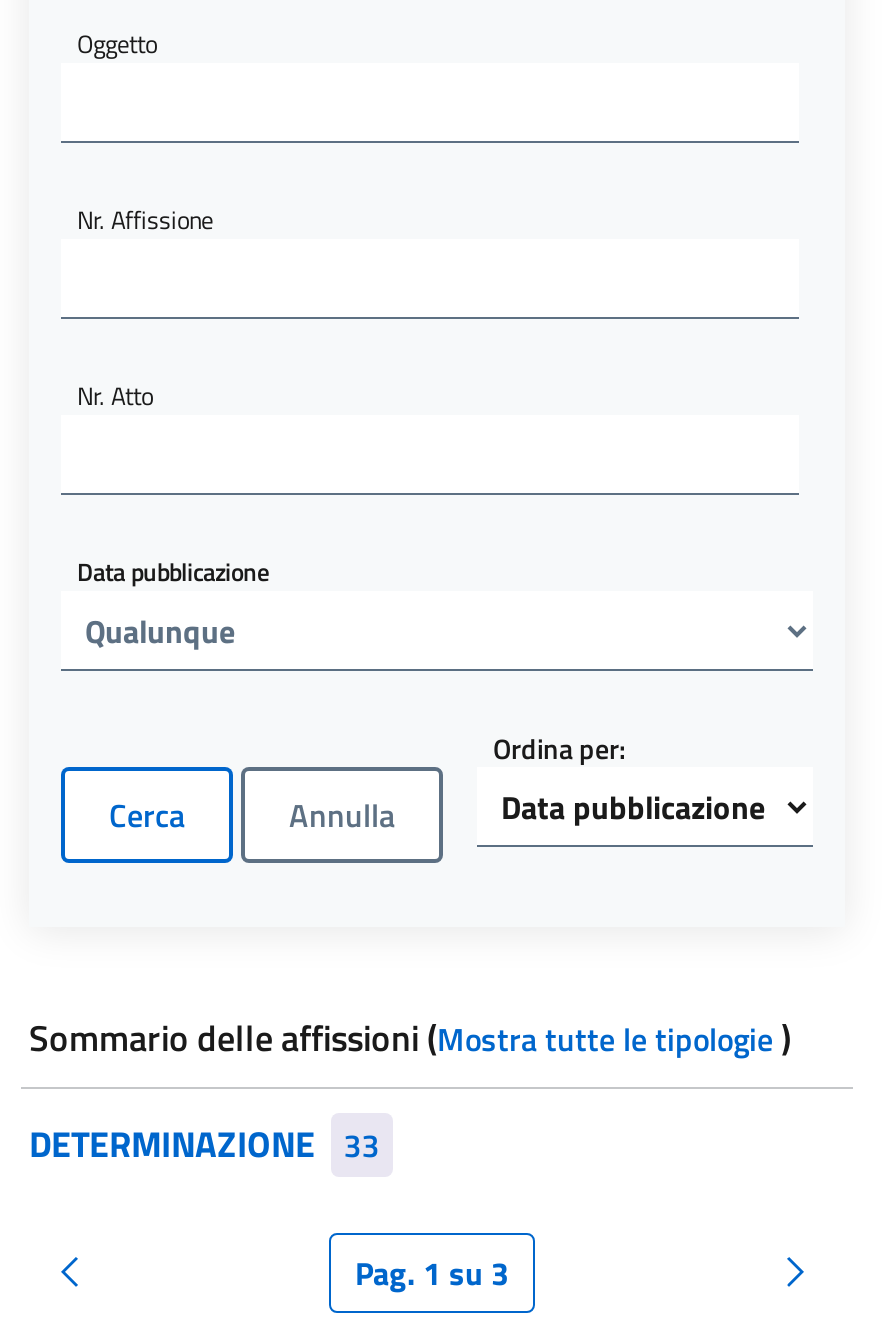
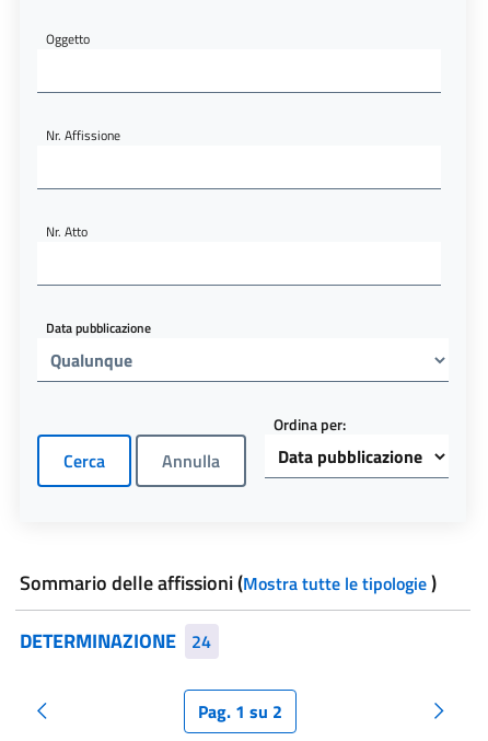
[29,1117,380,1171] DETERMINAZIONE 33 -> [20,626,212,656] DETERMINAZIONE 24
[355,1249,509,1297] Pag. 1 su 3 -> [198,698,282,725] Pag. 1 su 2

